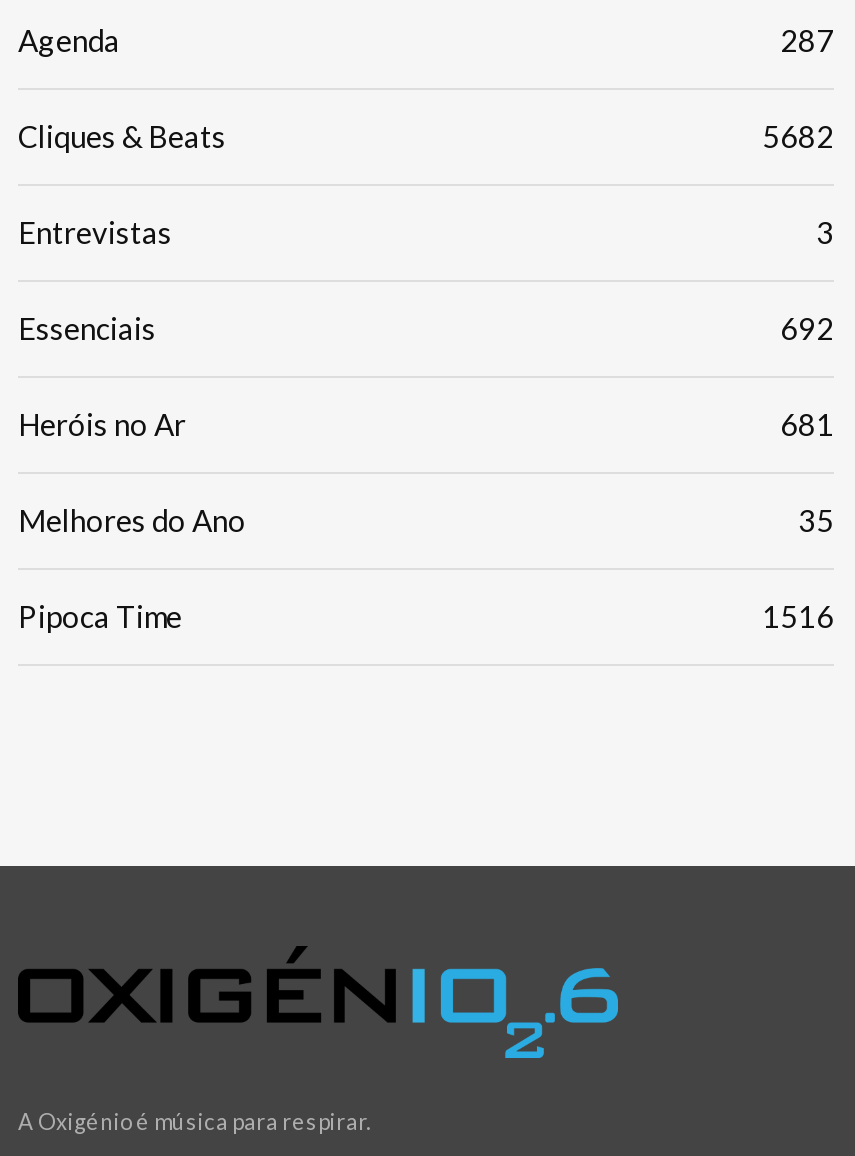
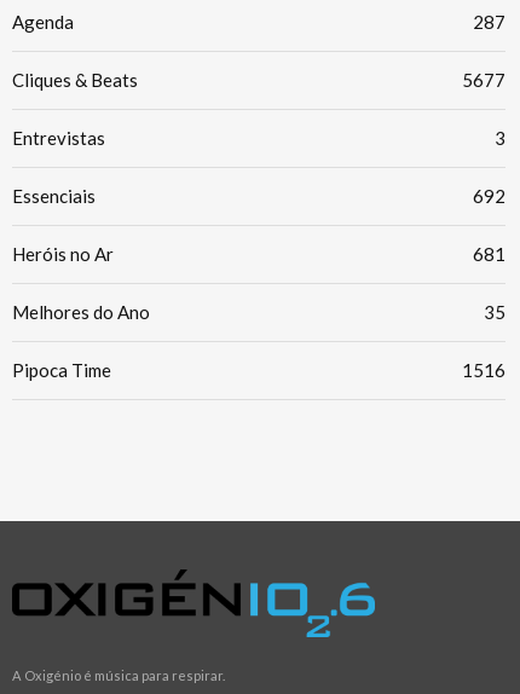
[762,118,834,154] 5682 -> [462,69,505,91] 5677

